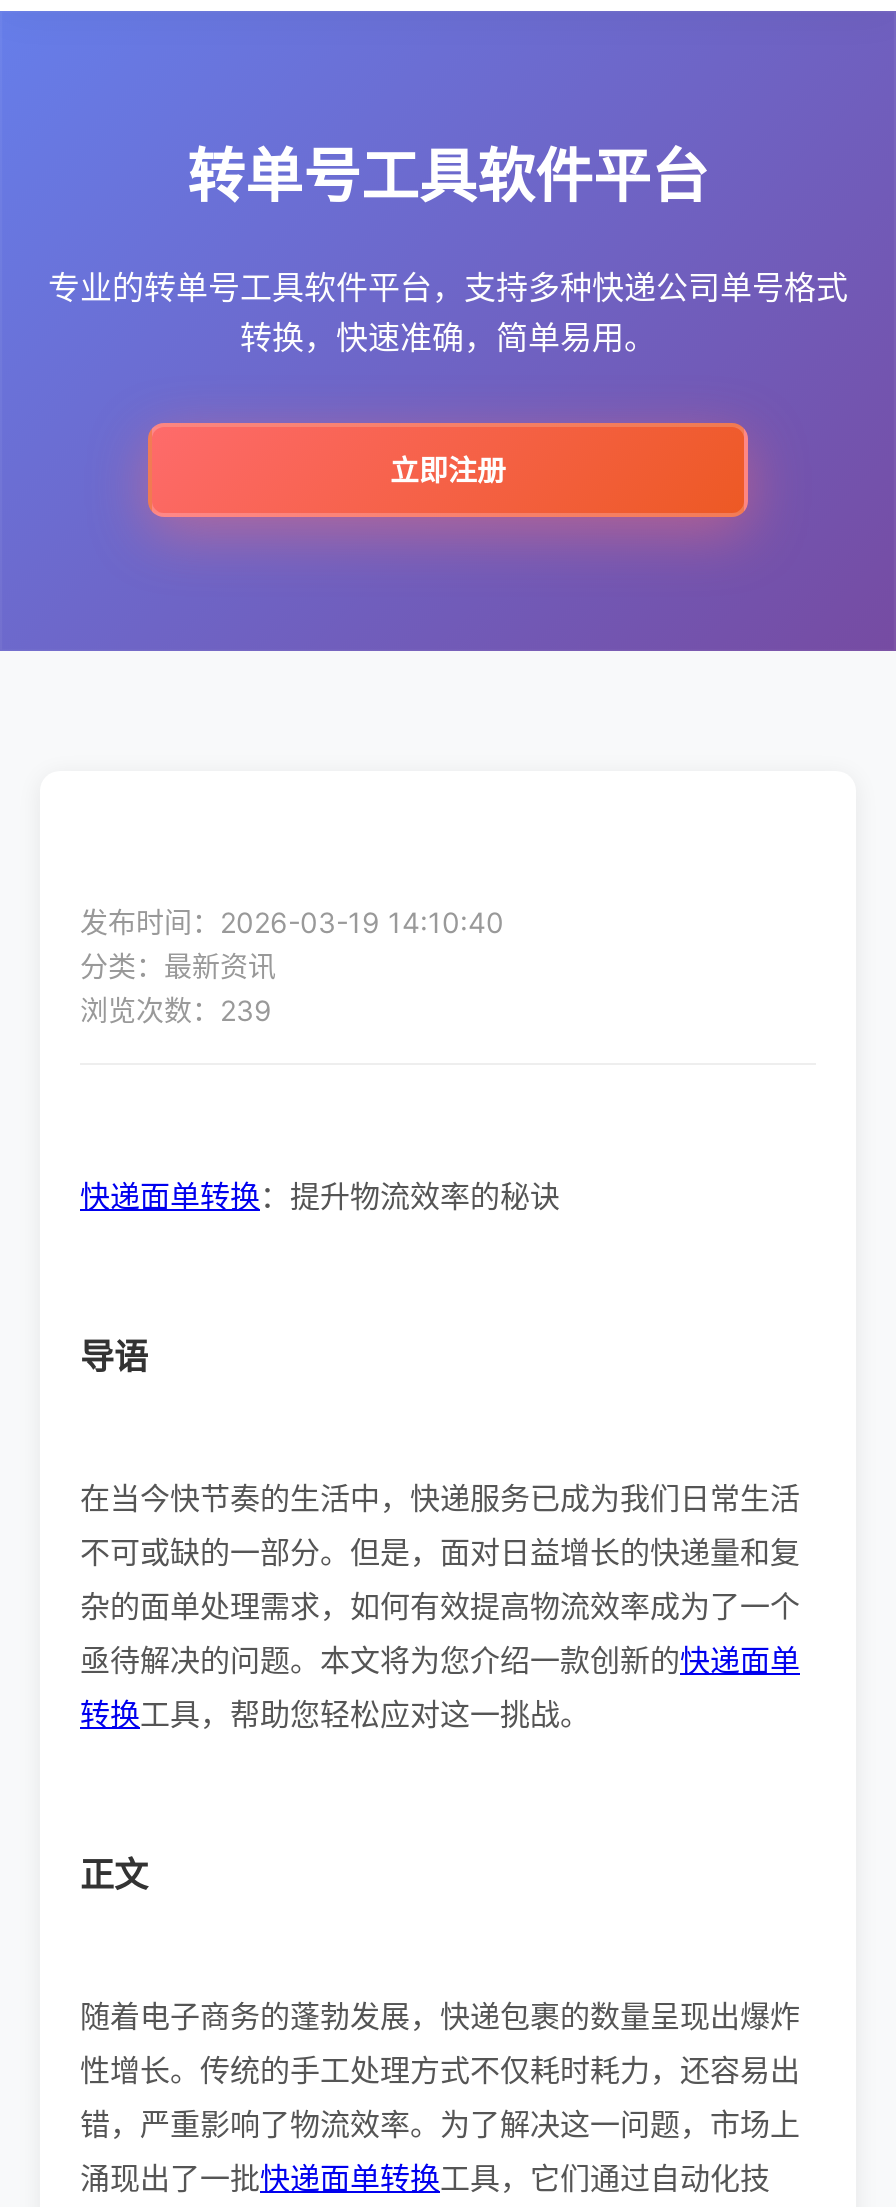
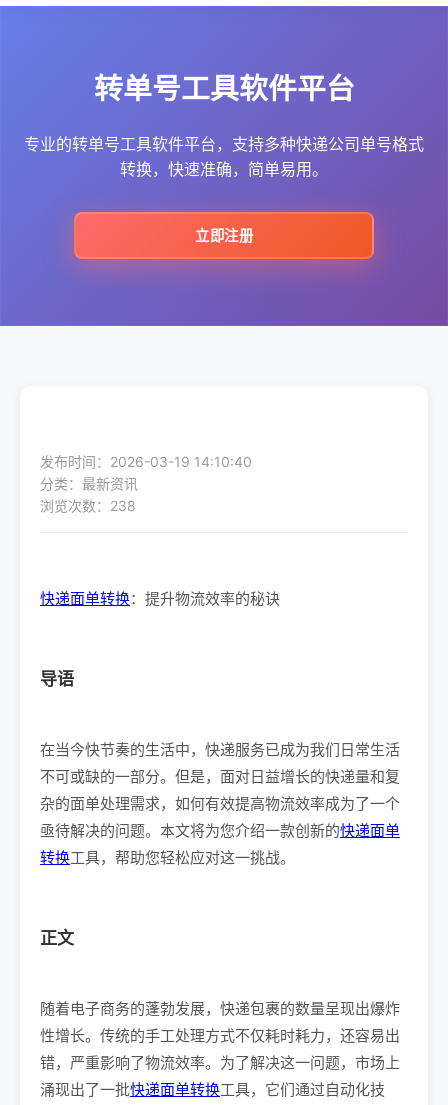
[80,993,272,1027] 浏览次数：239 -> [40,497,136,514] 浏览次数：238

